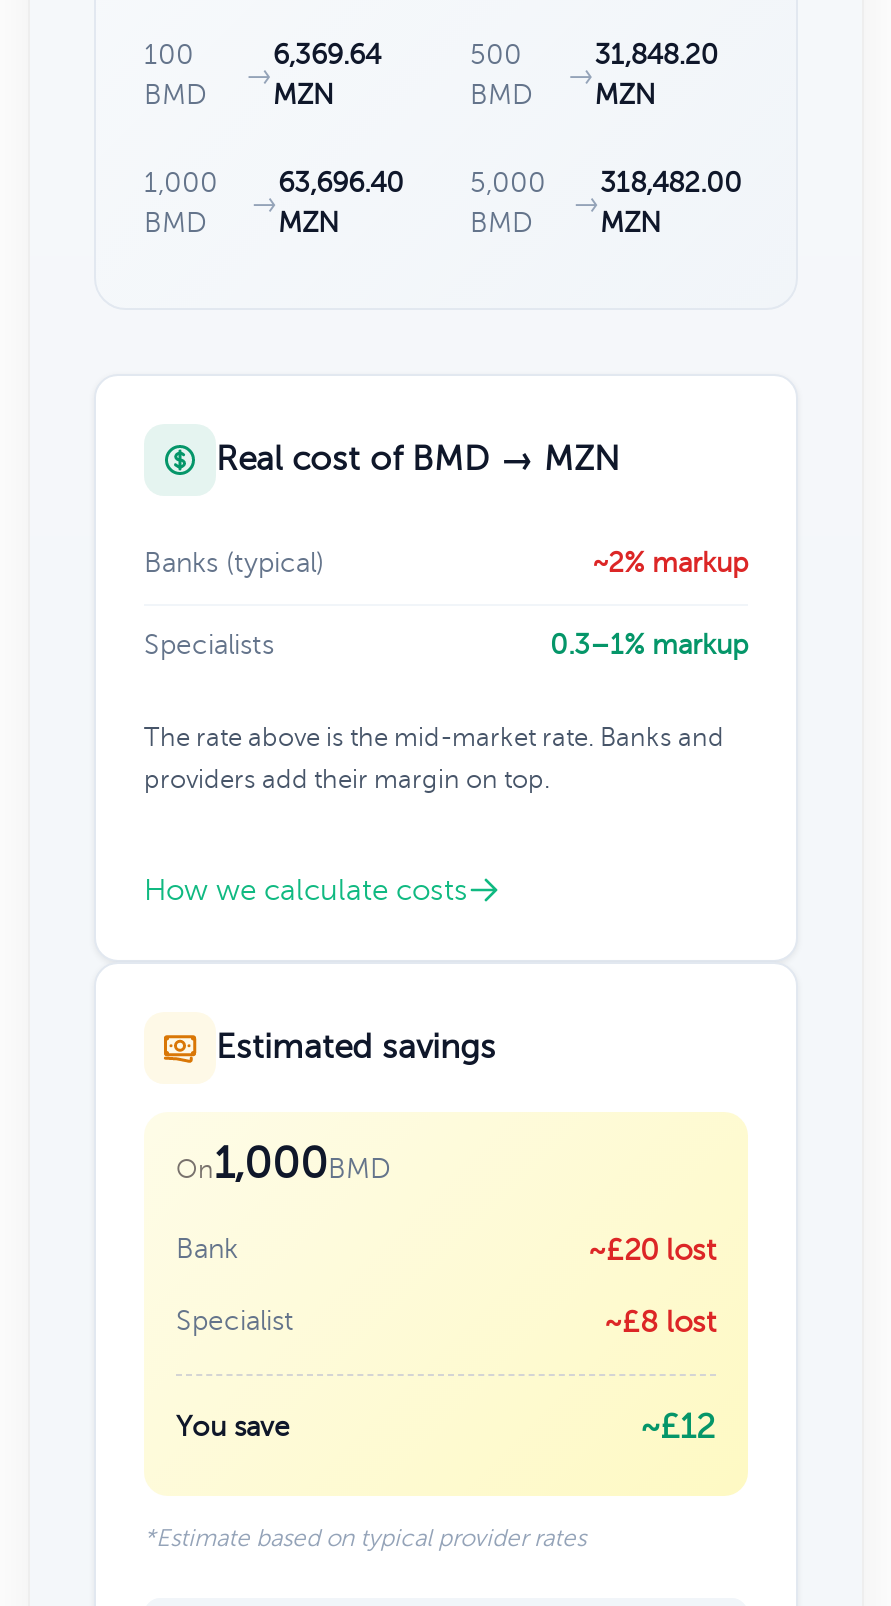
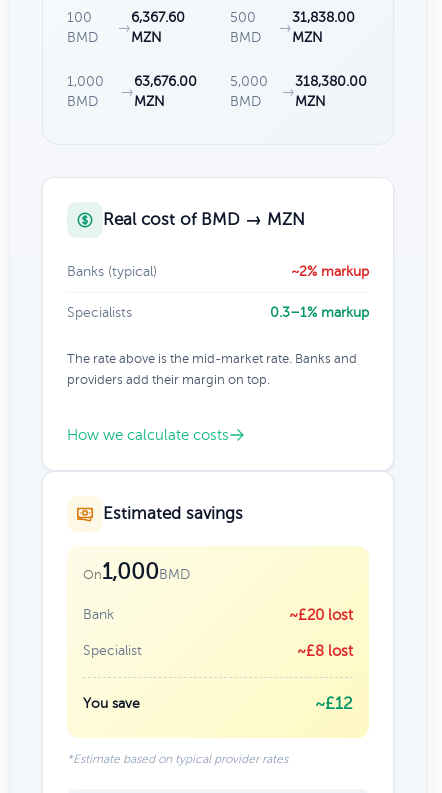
[273,39,381,69] 6,369.64 -> [131,10,185,25] 6,367.60
[595,39,719,69] 31,848.20 -> [292,10,355,25] 31,838.00
[144,167,404,197] 1,000 63,696.40 -> [67,74,197,89] 1,000 63,676.00
[470,167,742,197] 5,000 318,482.00 -> [230,74,367,89] 5,000 318,380.00

